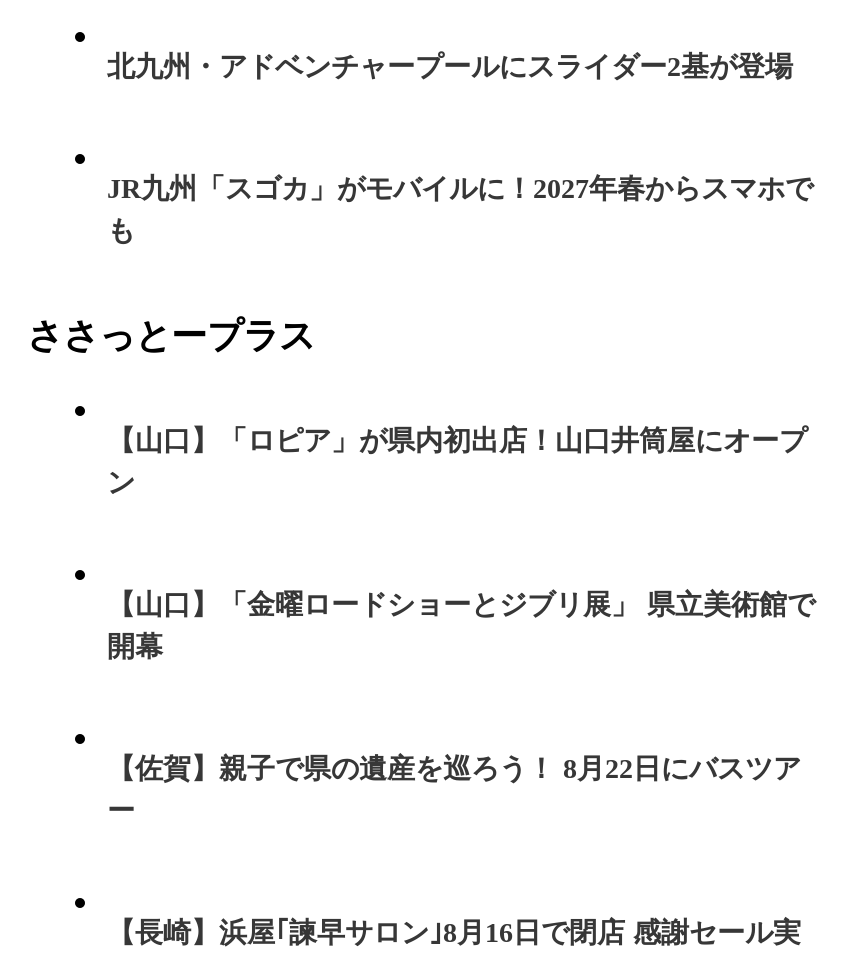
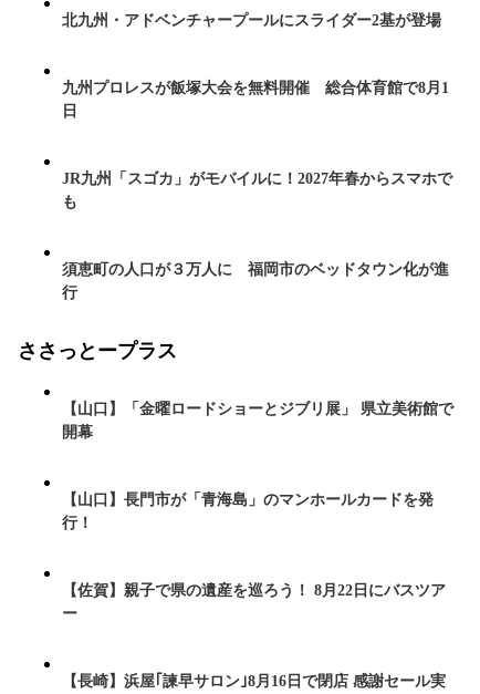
none -> [62,80,449,120] 九州プロレスが飯塚大会を無料開催 総合体育館で8月1 | 日
none -> [62,261,449,301] 須恵町の人口が３万人に 福岡市のベッドタウン化が進 | 行
[107,426,807,498] 【山口】「ロピア」が県内初出店！山口井筒屋にオープ | ン -> none
none -> [62,491,434,531] 【山口】長門市が「青海島」のマンホールカードを発 | 行！

